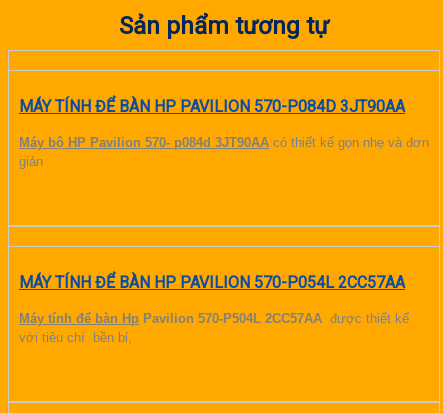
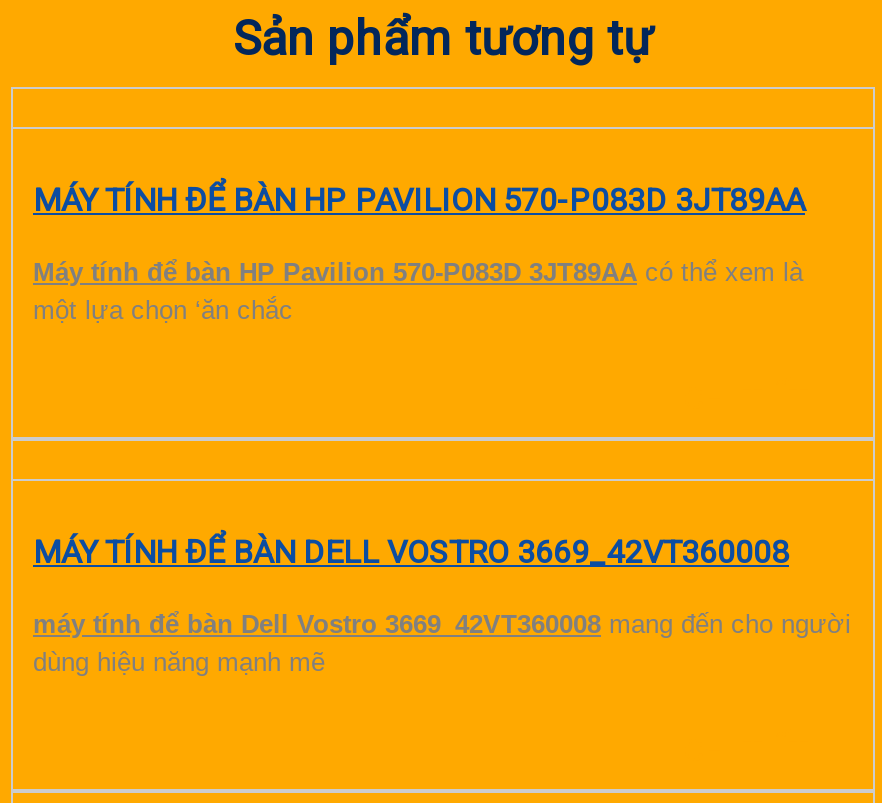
[19,97,405,116] MÁY TÍNH ĐỂ BÀN HP PAVILION 570-P084D 3JT90AA -> [33,181,805,219] MÁY TÍNH ĐỂ BÀN HP PAVILION 570-P083D 3JT89AA
[19,135,429,169] Máy bộ HP Pavilion 570- p084d 3JT90AA có thiết kế gọn nhẹ và đơn | giản -> [33,257,803,325] Máy tính để bàn HP Pavilion 570-P083D 3JT89AA có thể xem là | một lựa chọn ‘ăn chắc
[19,273,405,292] MÁY TÍNH ĐỂ BÀN HP PAVILION 570-P054L 2CC57AA -> [33,533,789,571] MÁY TÍNH ĐỂ BÀN DELL VOSTRO 3669_42VT360008
[19,311,409,345] Máy tính để bàn Hp Pavilion 570-P504L 2CC57AA được thiết kế | với tiêu chí bền bỉ, -> [33,609,851,677] máy tính để bàn Dell Vostro 3669_42VT360008 mang đến cho người | dùng hiệu năng mạnh mẽ

